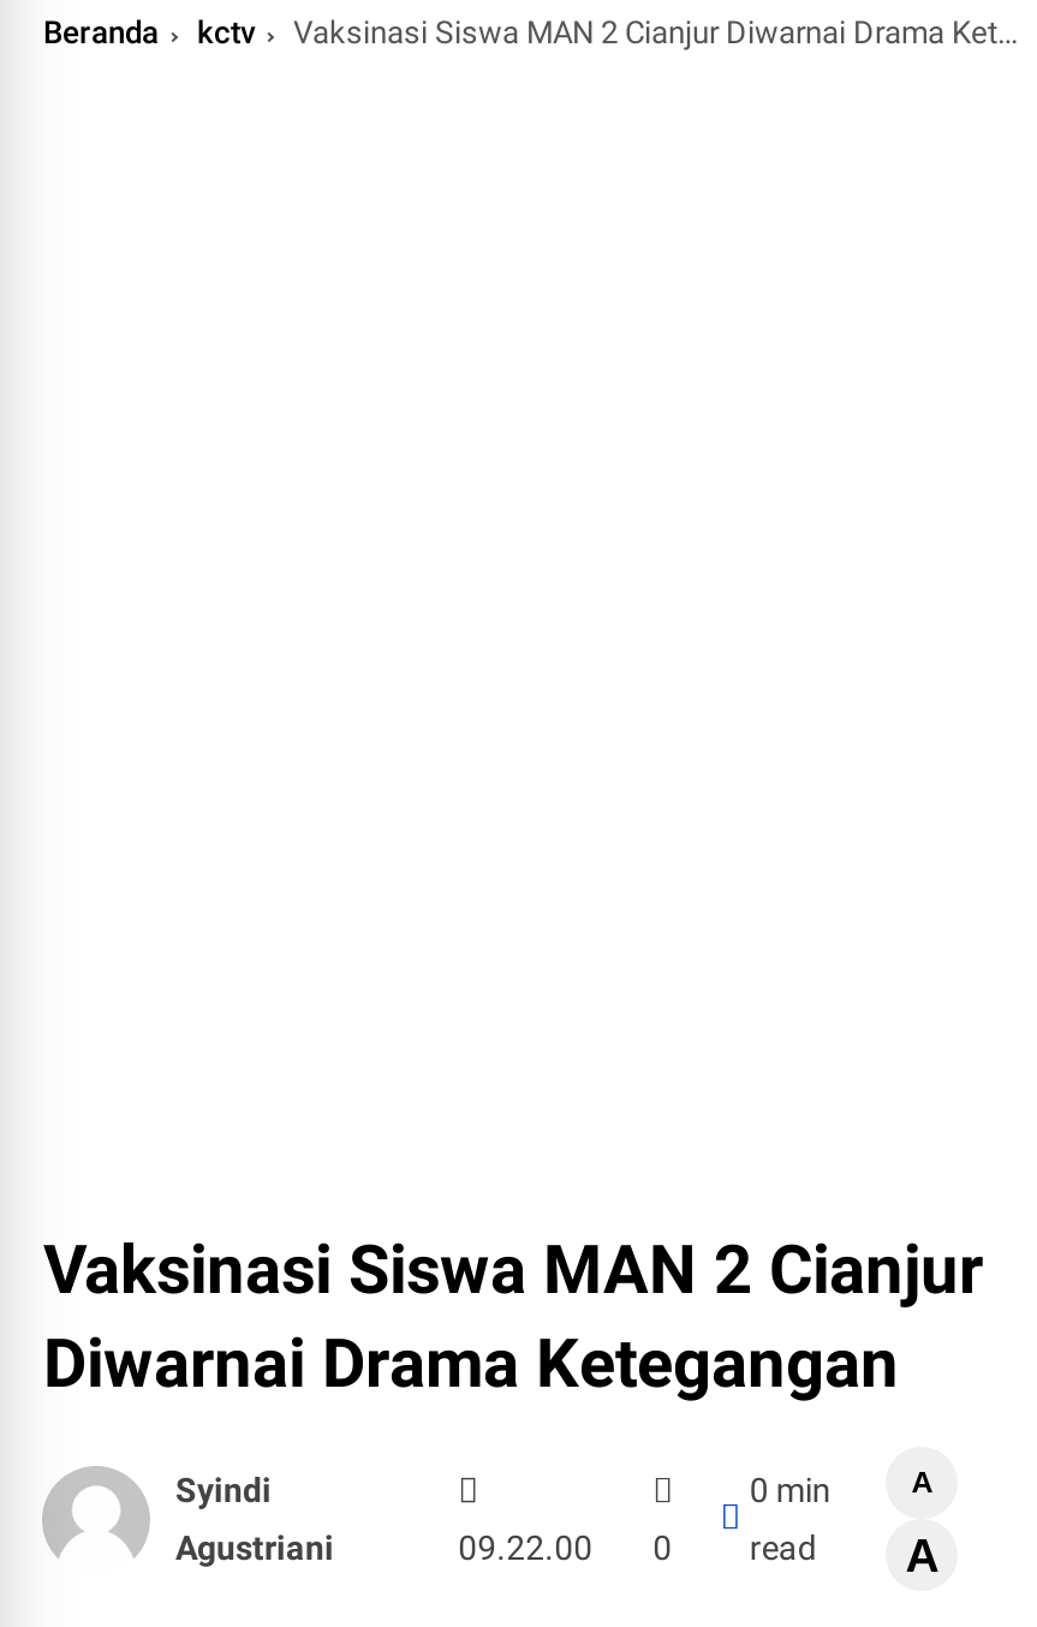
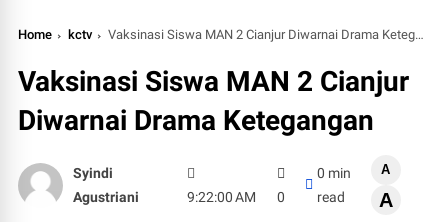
[43,15,159,51] Beranda -> [18,27,52,42] Home
[458,1529,593,1567] 09.22.00 -> [187,189,256,205] 9:22:00 AM

